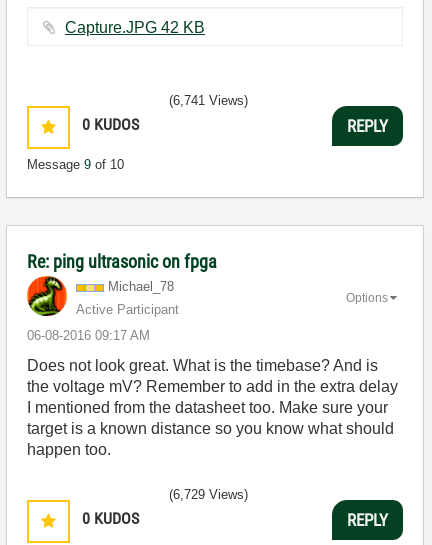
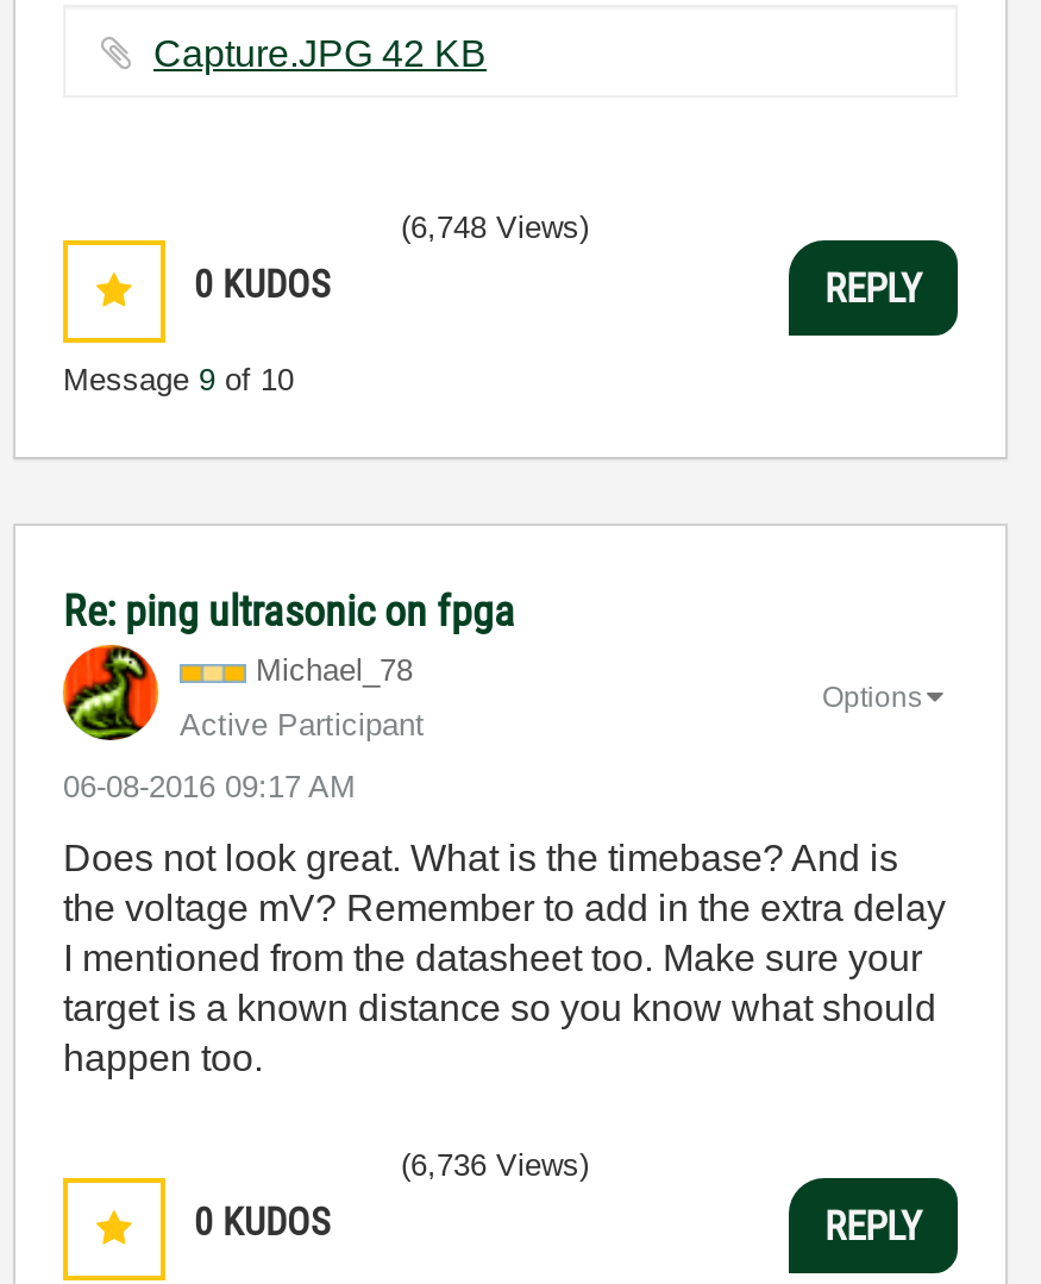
[169,93,248,108] (6,741 Views) -> [401,209,589,245] (6,748 Views)
[169,487,248,502] (6,729 Views) -> [401,1147,589,1183] (6,736 Views)

